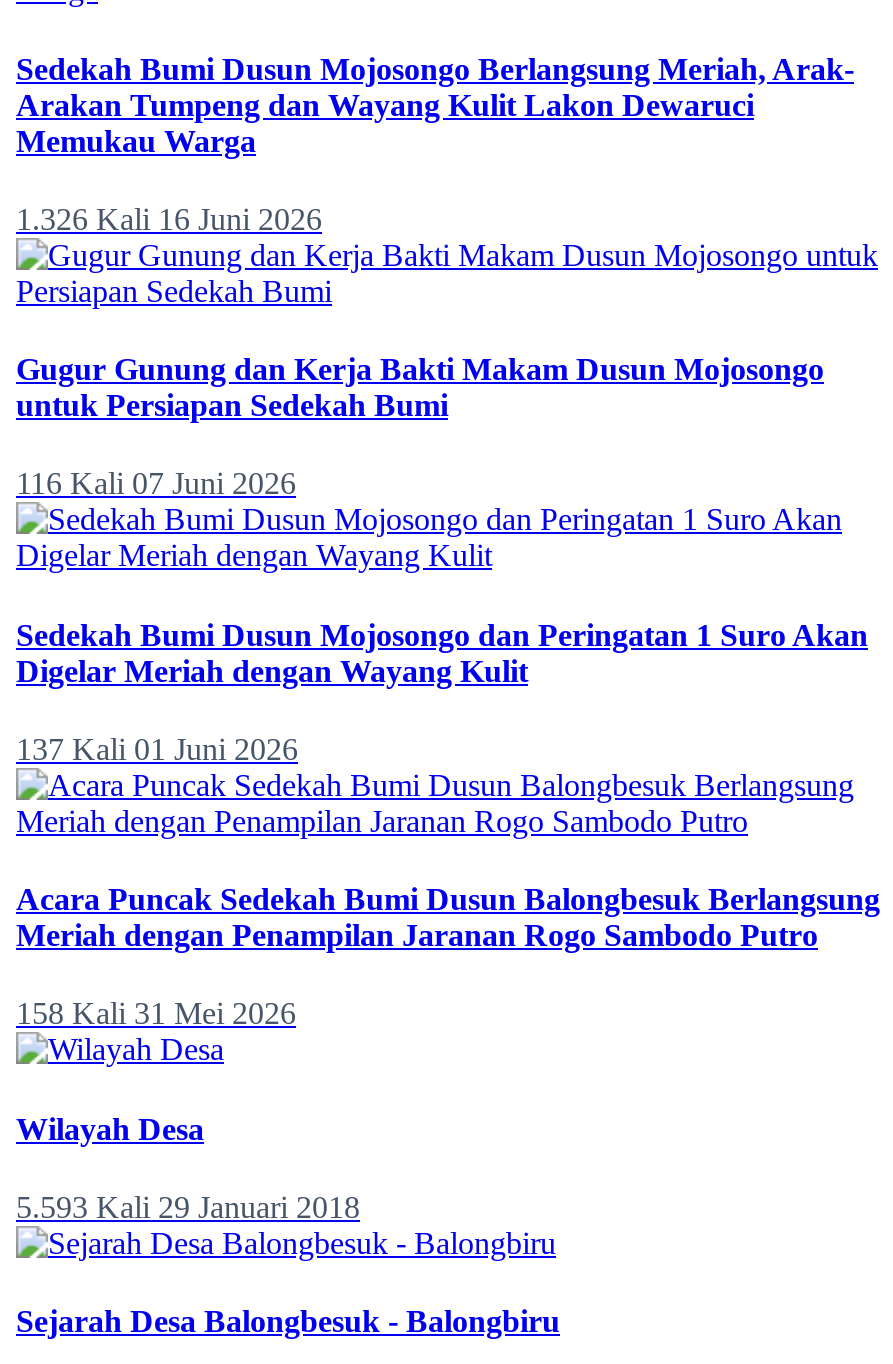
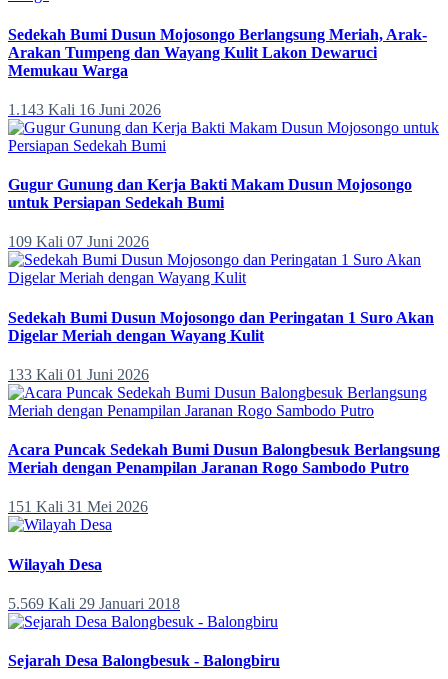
[16,202,322,236] 1.326 Kali 16 Juni 2026 -> [8,101,161,118] 1.143 Kali 16 Juni 2026
[16,467,296,501] 116 Kali 07 Juni 2026 -> [8,233,149,250] 109 Kali 07 Juni 2026
[16,732,298,766] 137 Kali 01 Juni 2026 -> [8,366,149,383] 133 Kali 01 Juni 2026
[16,997,296,1031] 158 Kali 31 Mei 2026 -> [8,498,148,515] 151 Kali 31 Mei 2026
[16,1190,360,1224] 5.593 Kali 29 Januari 2018 -> [8,595,180,612] 5.569 Kali 29 Januari 2018

